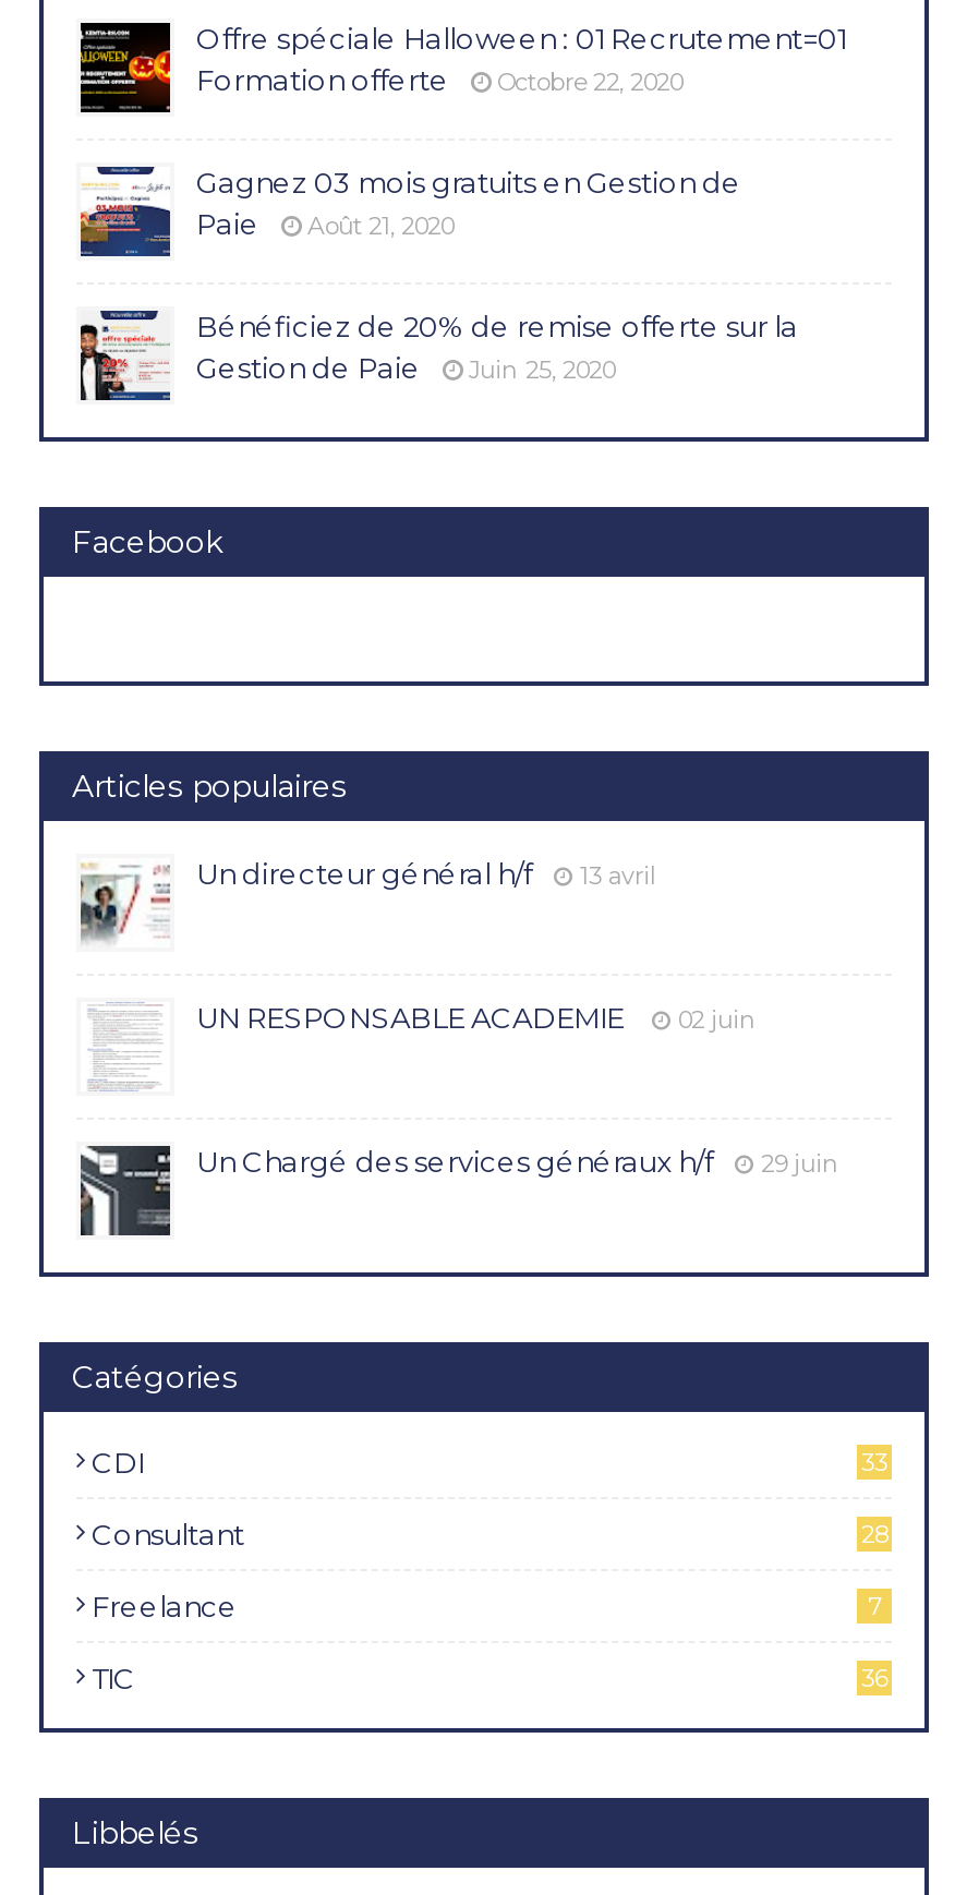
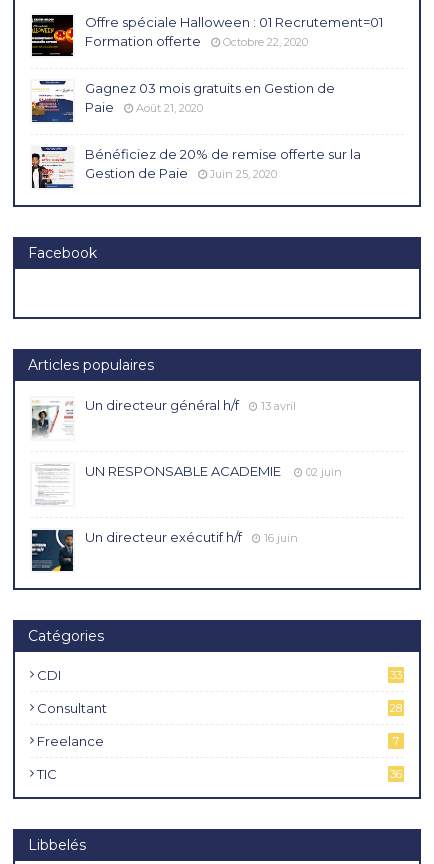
[81,1144,839,1238] [image] | Un Chargé des services généraux h/f | 29 juin -> [31,529,298,572] [image] | Un directeur exécutif h/f | 16 juin

